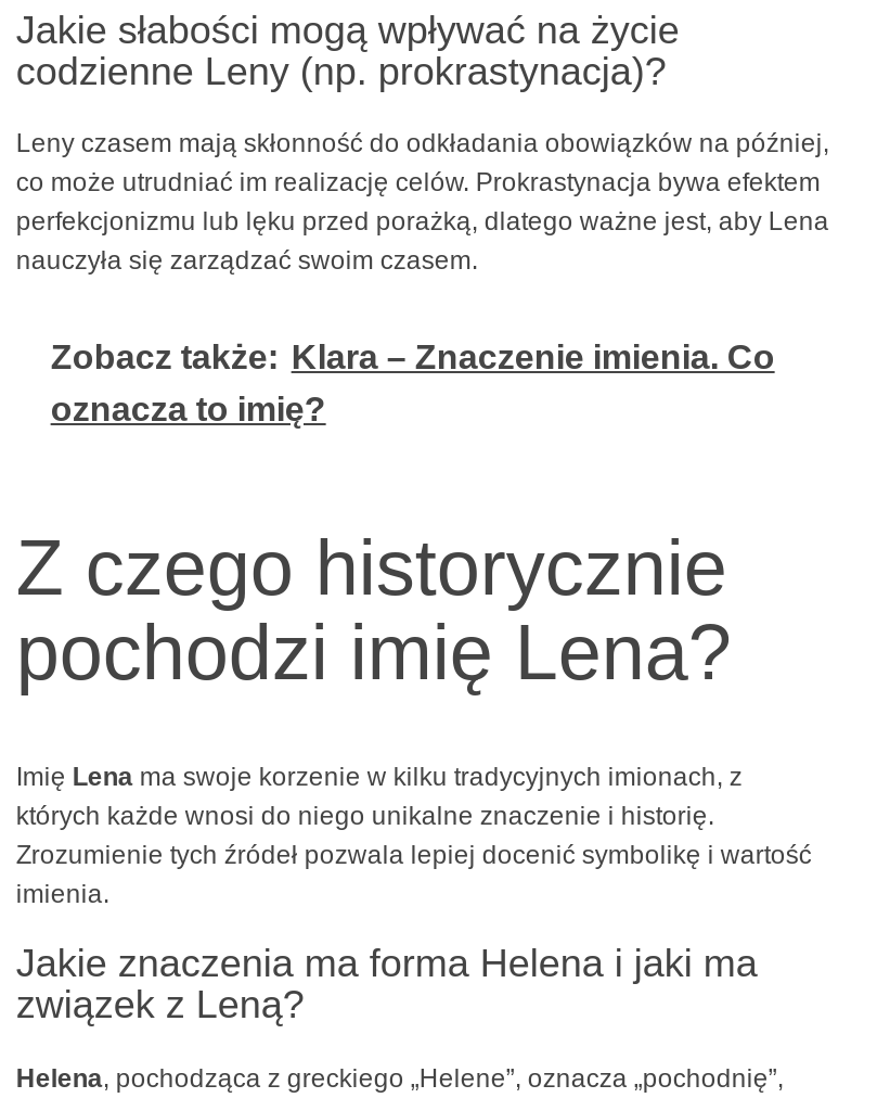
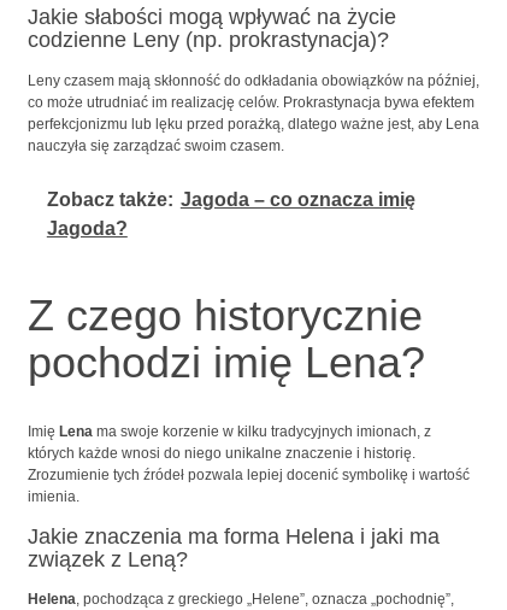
[51,340,775,429] Zobacz także: Klara – Znaczenie imienia. Co | oznacza to imię? -> [47,189,415,238] Zobacz także: Jagoda – co oznacza imię | Jagoda?

